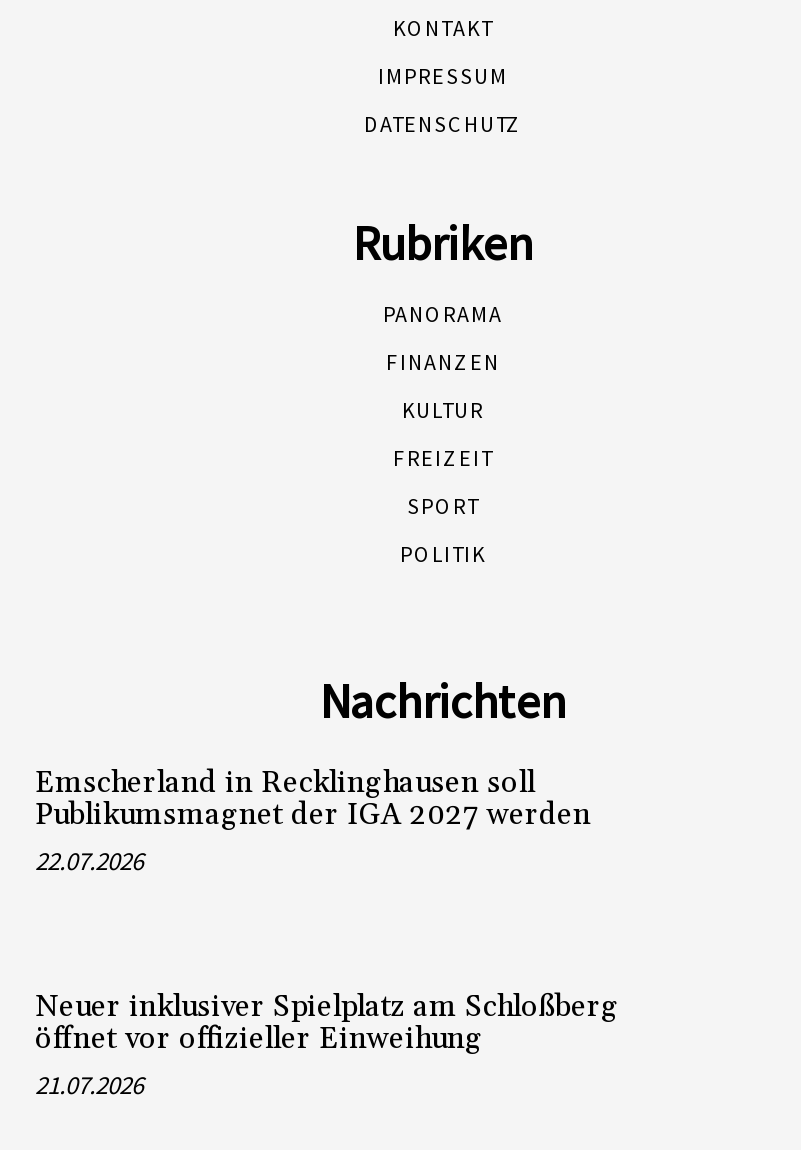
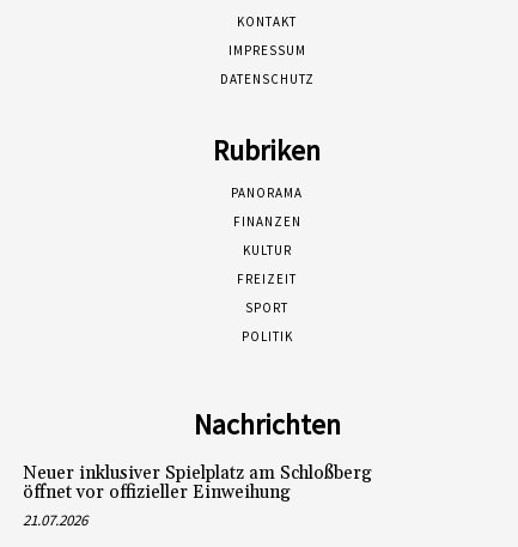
[35,764,591,878] Emscherland in Recklinghausen soll | Publikumsmagnet der IGA 2027 werden | 22.07.2026 -> none

